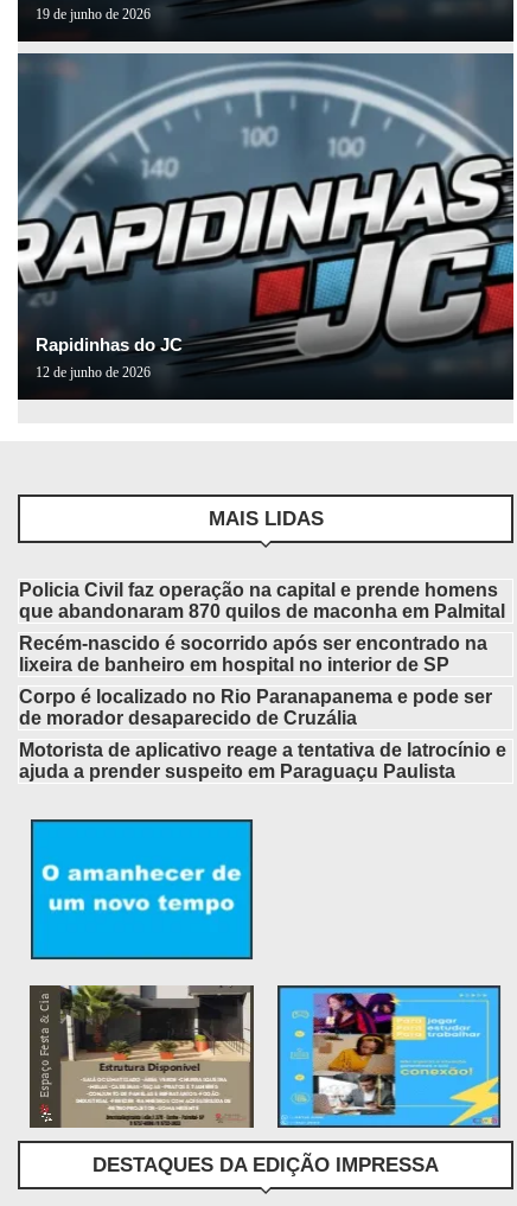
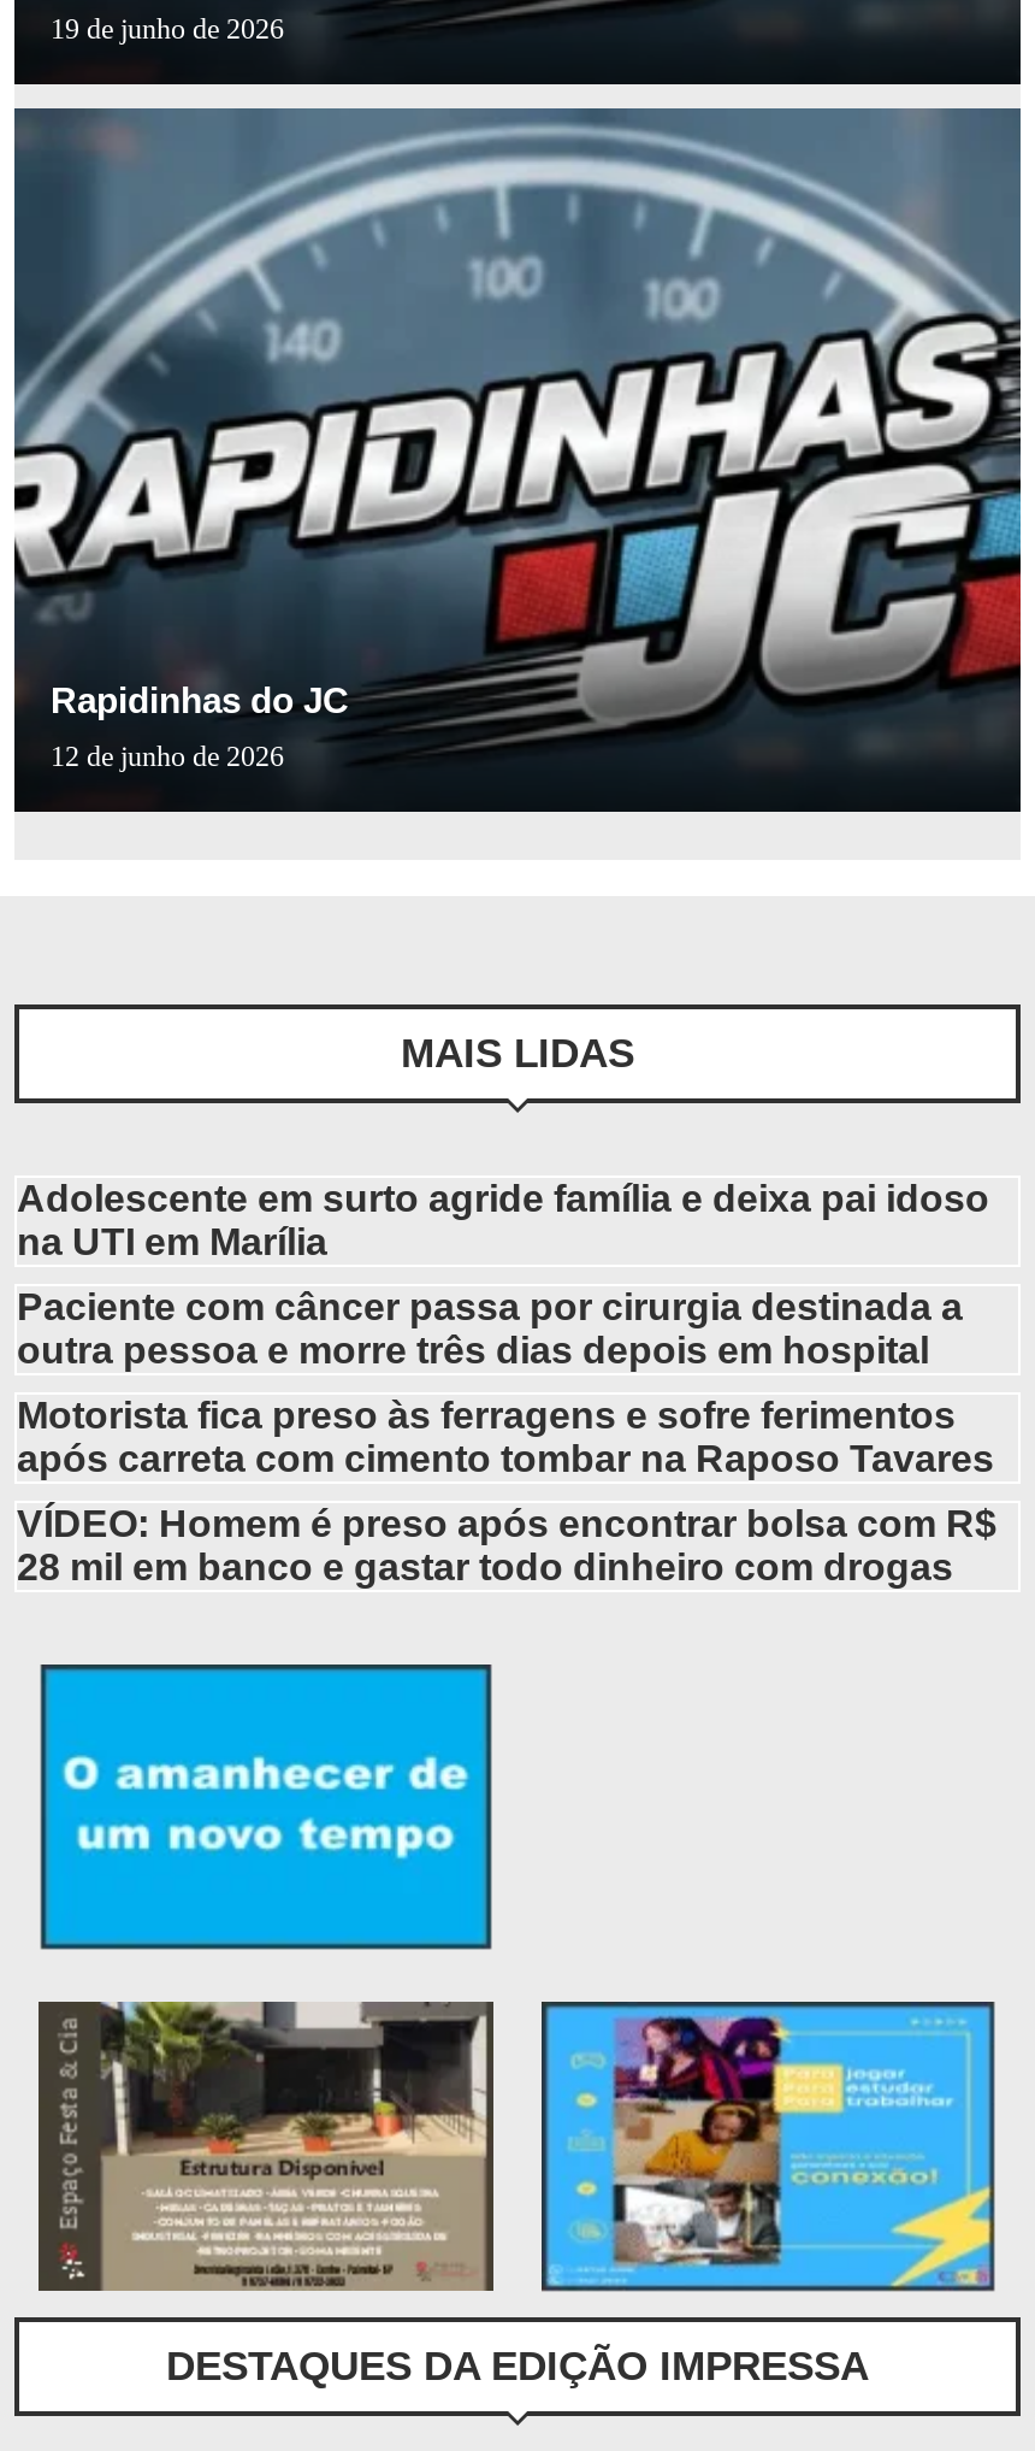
[19,580,505,621] Policia Civil faz operação na capital e prende homens | que abandonaram 870 quilos de maconha em Palmital -> [17,1178,989,1262] Adolescente em surto agride família e deixa pai idoso | na UTI em Marília
[19,633,487,675] Recém-nascido é socorrido após ser encontrado na | lixeira de banheiro em hospital no interior de SP -> [17,1287,963,1371] Paciente com câncer passa por cirurgia destinada a | outra pessoa e morre três dias depois em hospital
[19,687,492,728] Corpo é localizado no Rio Paranapanema e pode ser | de morador desaparecido de Cruzália -> [17,1395,994,1479] Motorista fica preso às ferragens e sofre ferimentos | após carreta com cimento tombar na Raposo Tavares
[19,740,506,782] Motorista de aplicativo reage a tentativa de latrocínio e | ajuda a prender suspeito em Paraguaçu Paulista -> [17,1503,996,1588] VÍDEO: Homem é preso após encontrar bolsa com R$ | 28 mil em banco e gastar todo dinheiro com drogas

